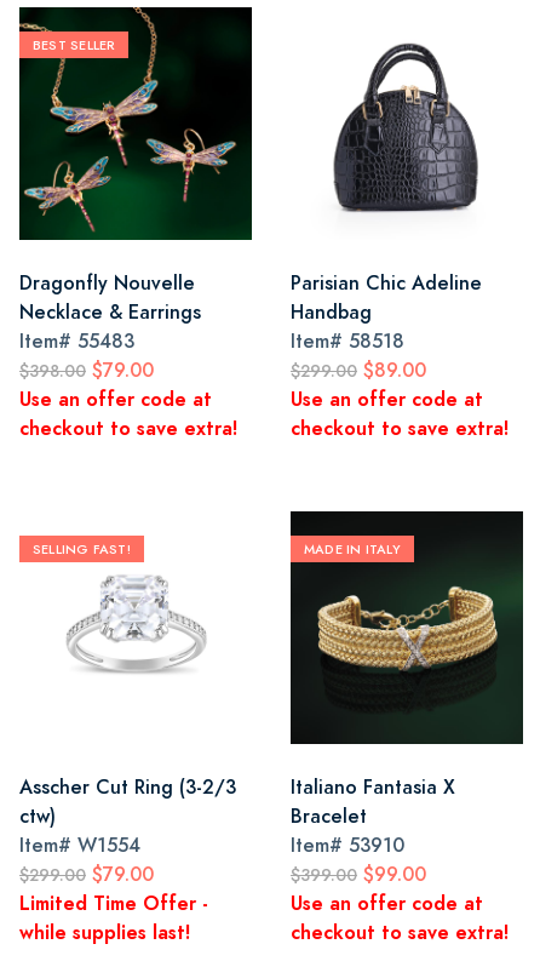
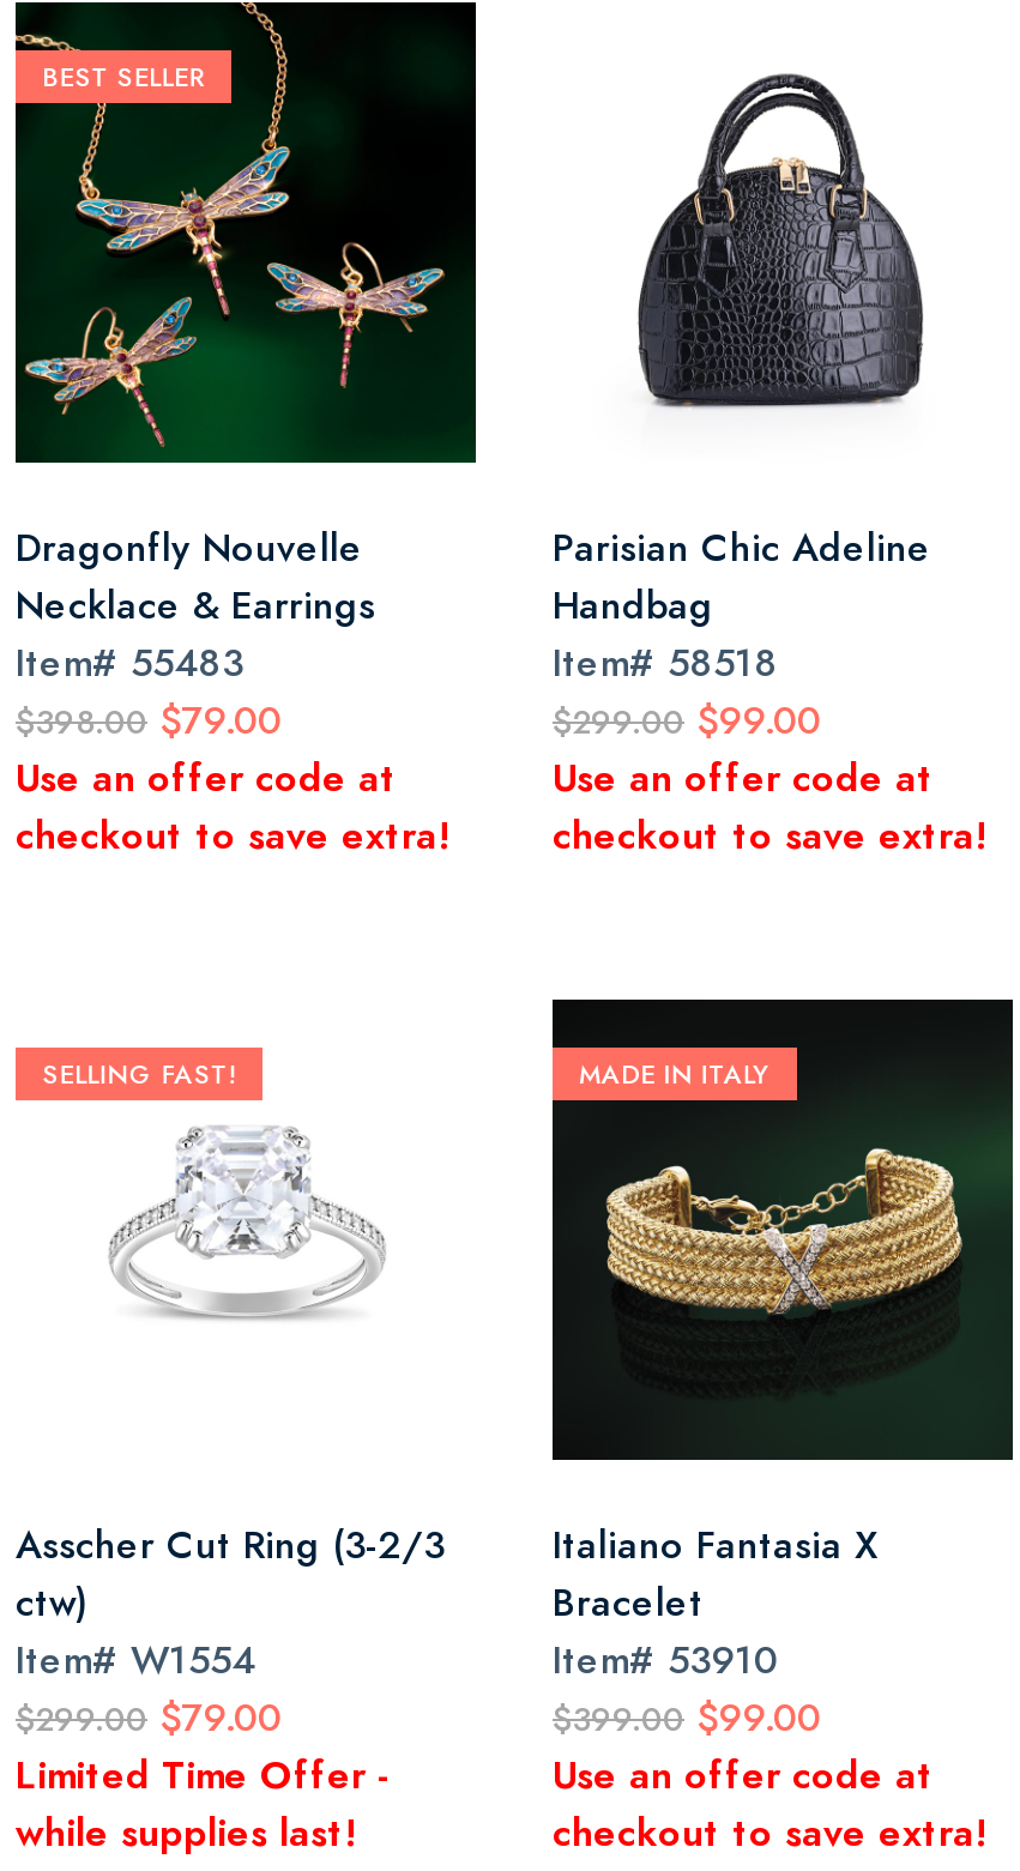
[291,356,426,384] $299.00 $89.00 -> [553,693,821,748] $299.00 $99.00

